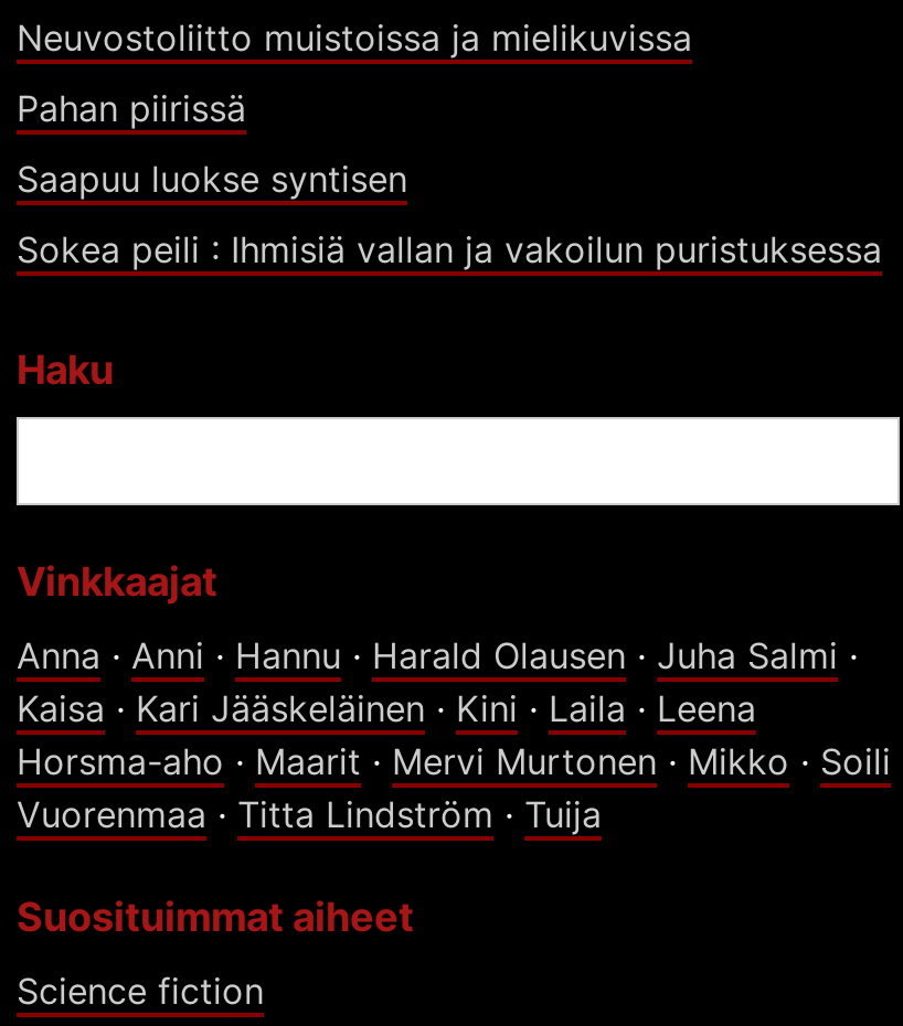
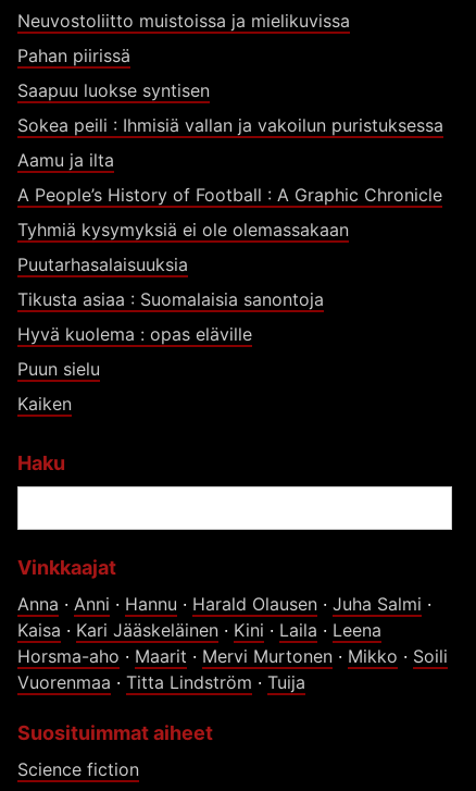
none -> [17,149,442,414] Aamu ja ilta | A People’s History of Football : A Graphic Chronicle | Tyhmiä kysymyksiä ei ole olemassakaan | Puutarhasalaisuuksia | Tikusta asiaa : Suomalaisia sanontoja | Hyvä kuolema : opas eläville | Puun sielu | Kaiken

